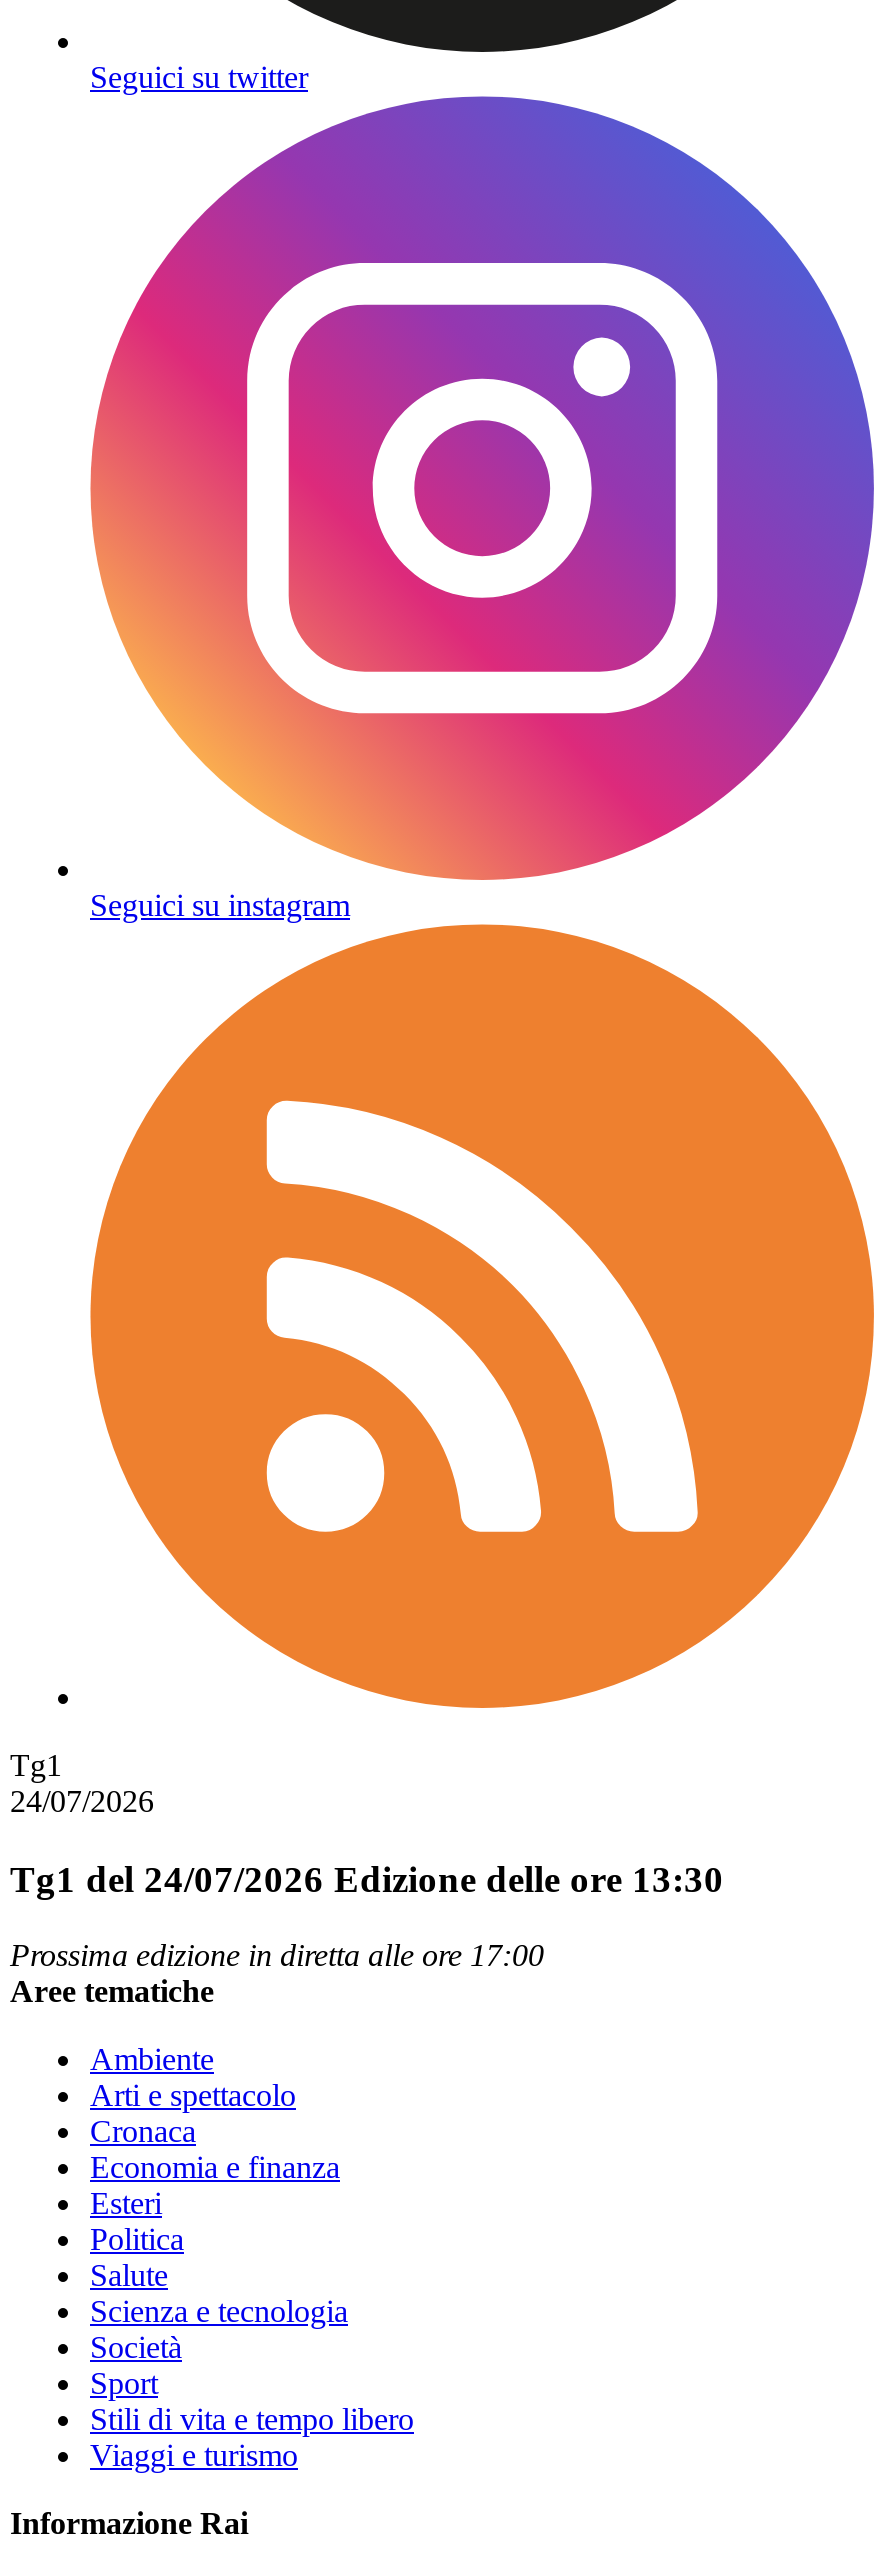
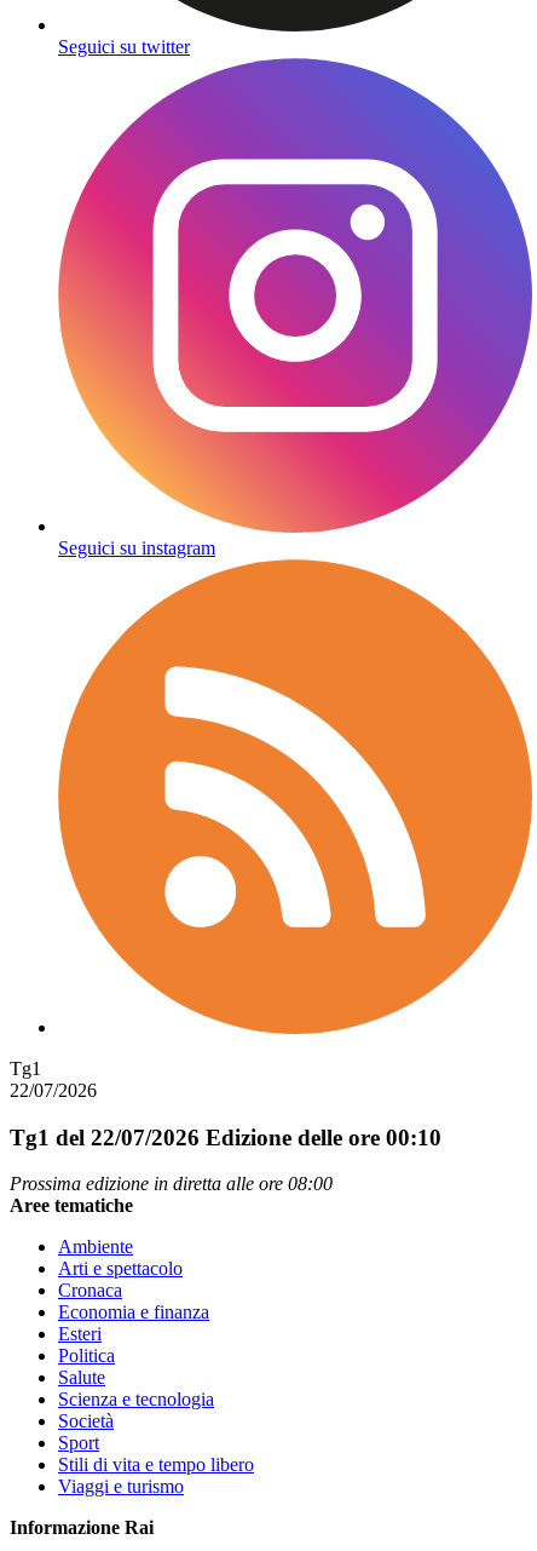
[10,1784,154,1818] 24/07/2026 -> [10,1080,97,1101] 22/07/2026
[10,1857,724,1899] Tg1 del 24/07/2026 Edizione delle ore 13:30 -> [10,1124,441,1150] Tg1 del 22/07/2026 Edizione delle ore 00:10
[10,1939,544,1973] Prossima edizione in diretta alle ore 17:00 -> [10,1174,333,1194] Prossima edizione in diretta alle ore 08:00

